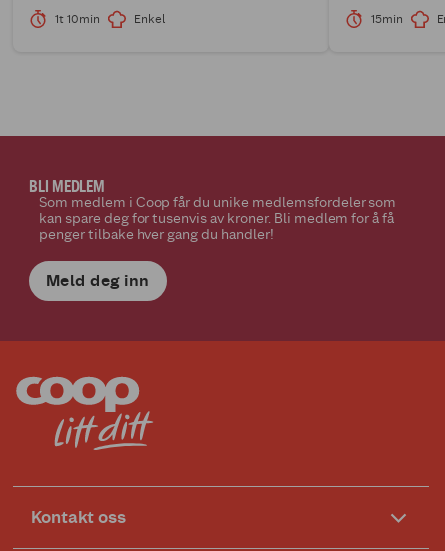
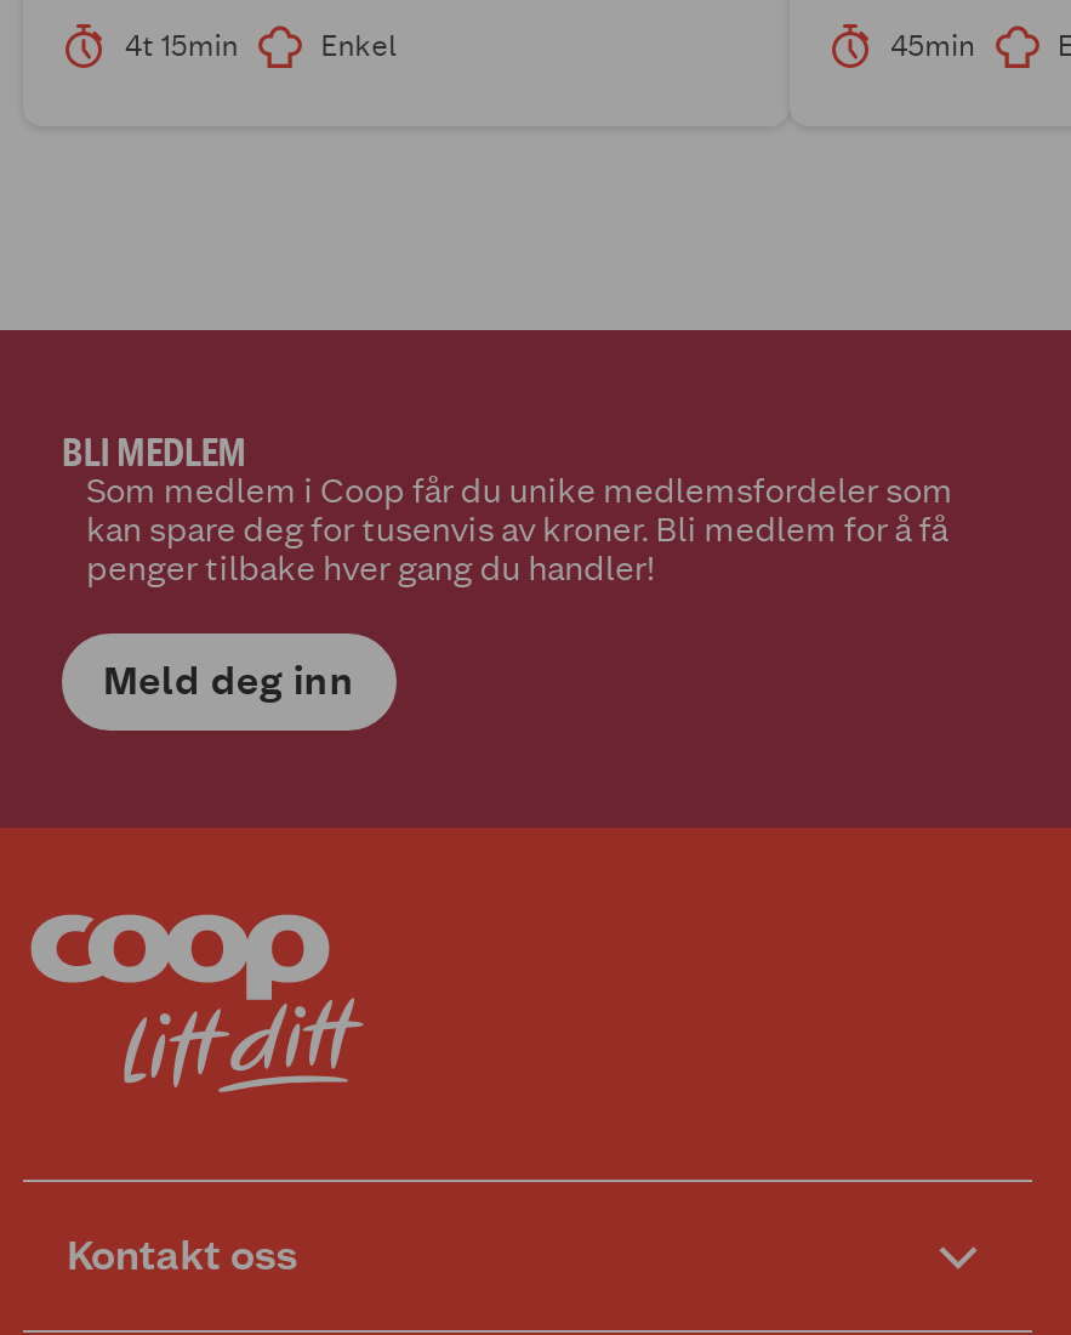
[55,12,100,26] 1t 10min -> [125,29,238,63] 4t 15min
[371,12,402,26] 15min -> [891,29,975,63] 45min

